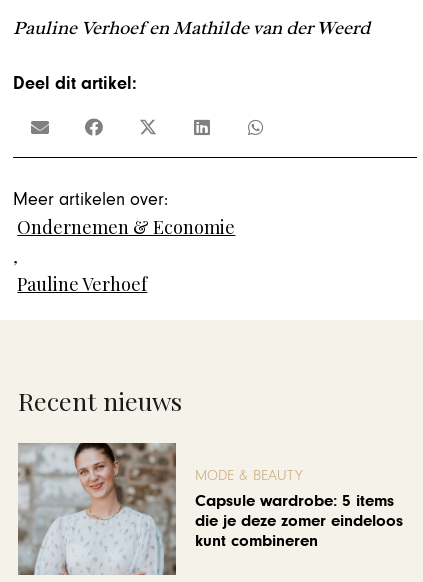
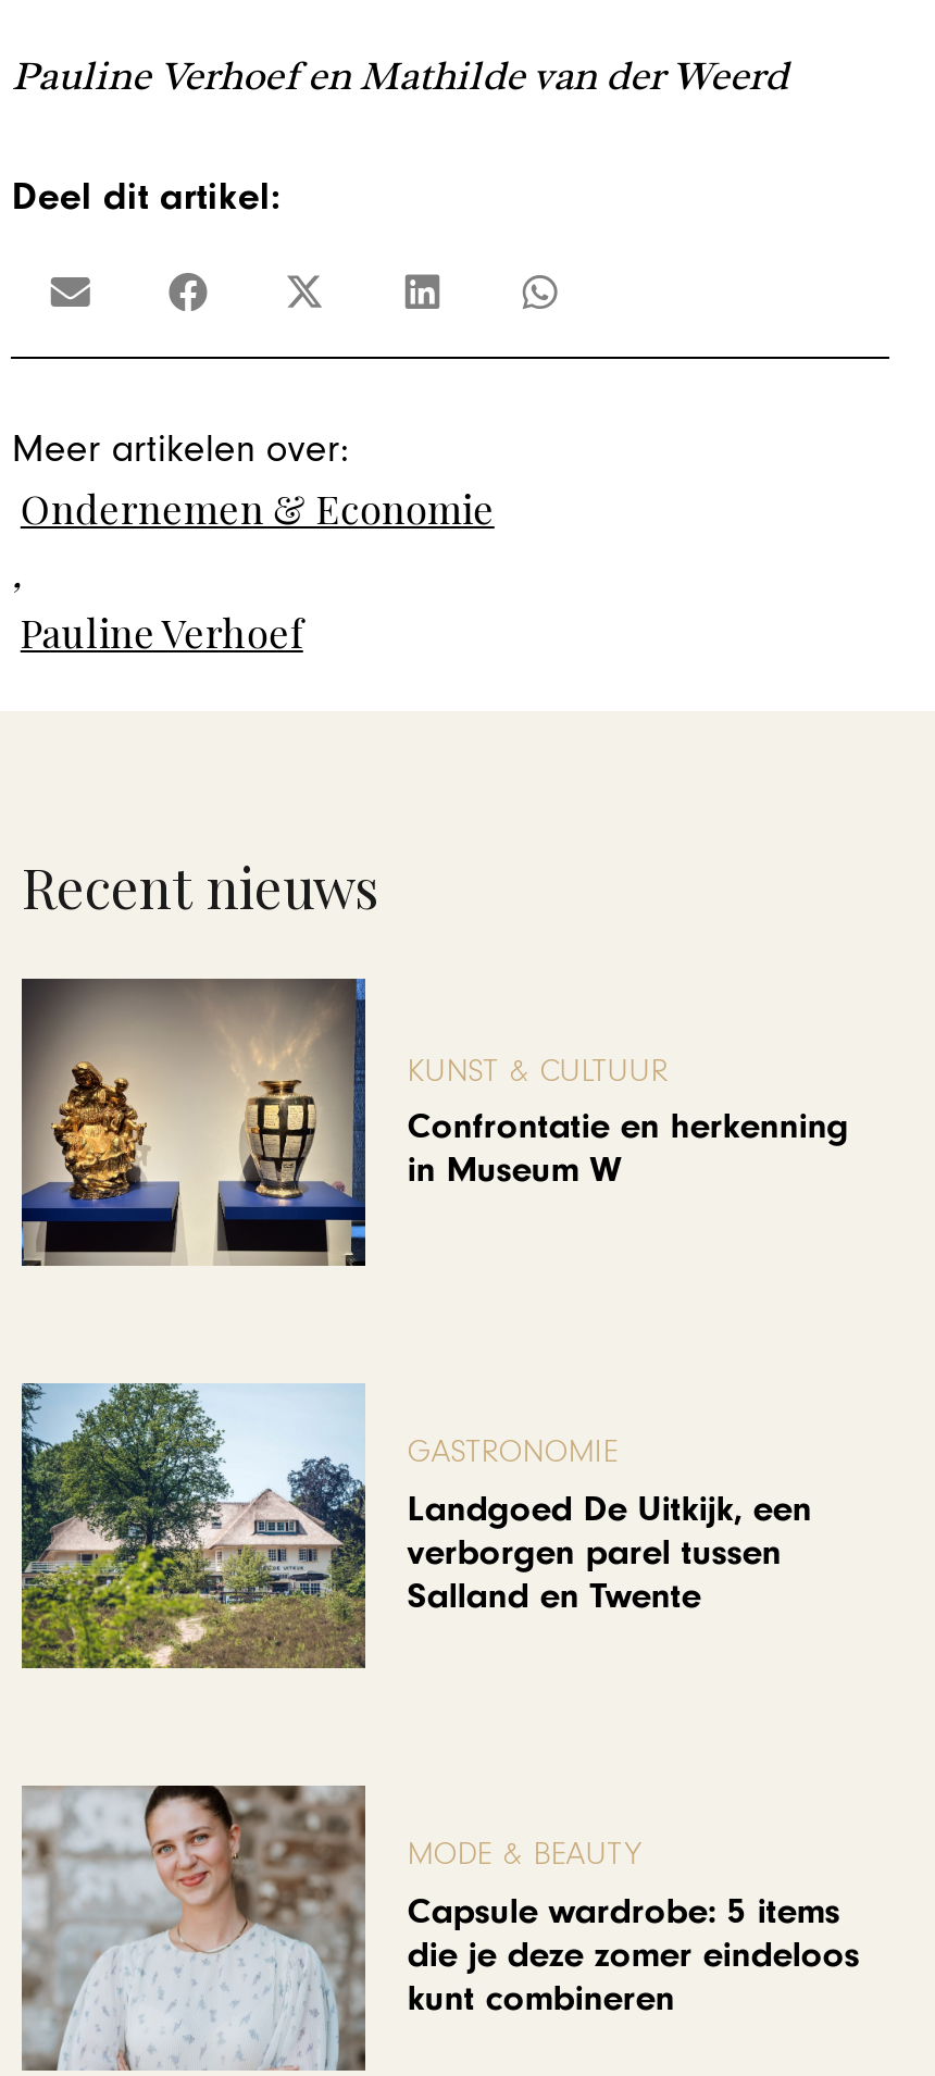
none -> [20,977,849,1266] [image] | KUNST & CULTUUR | Confrontatie en herkenning | in Museum W
none -> [20,1381,812,1670] [image] | GASTRONOMIE | Landgoed De Uitkijk, een | verborgen parel tussen | Salland en Twente

